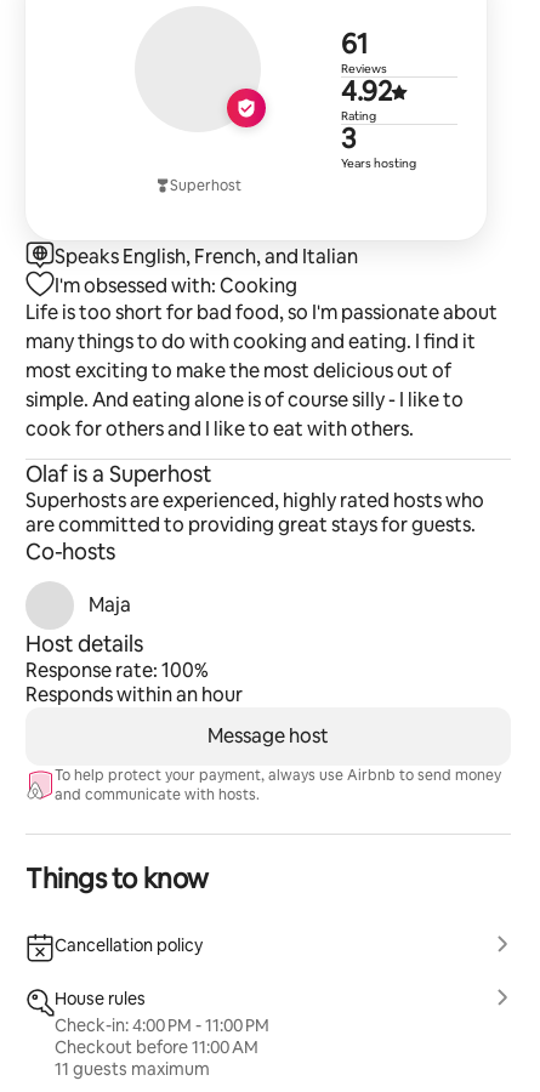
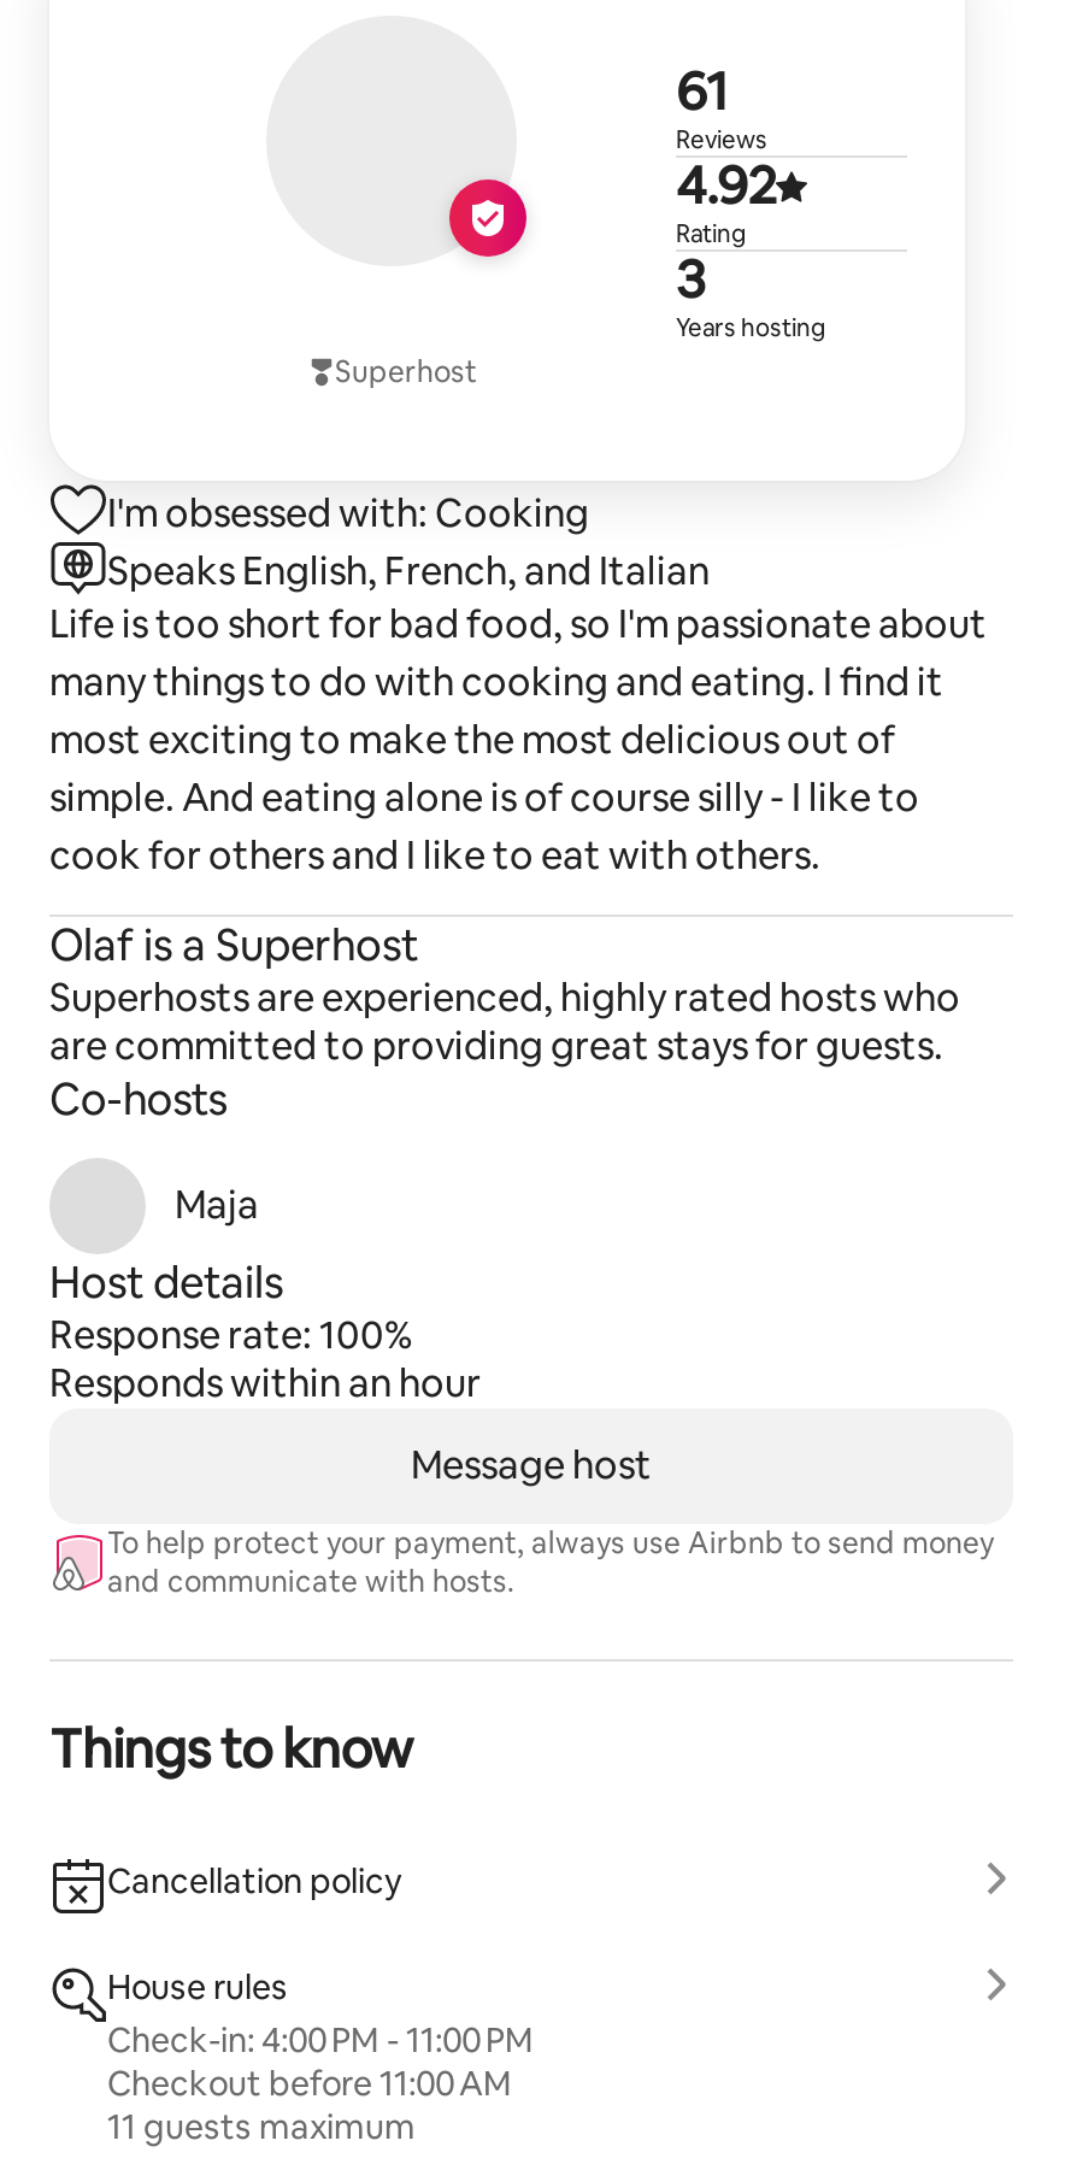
moved [55,243,358,269] -> [107,545,710,595]: Speaks English, French, and Italian
moved [55,272,297,298] -> [107,487,589,537]: I'm obsessed with: Cooking

